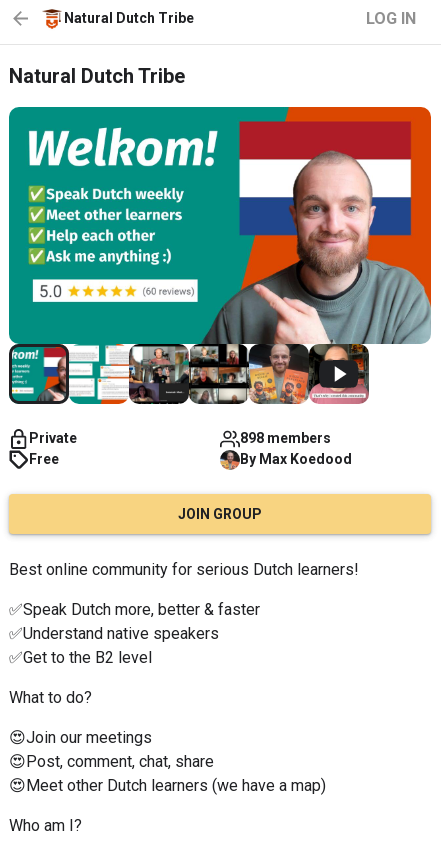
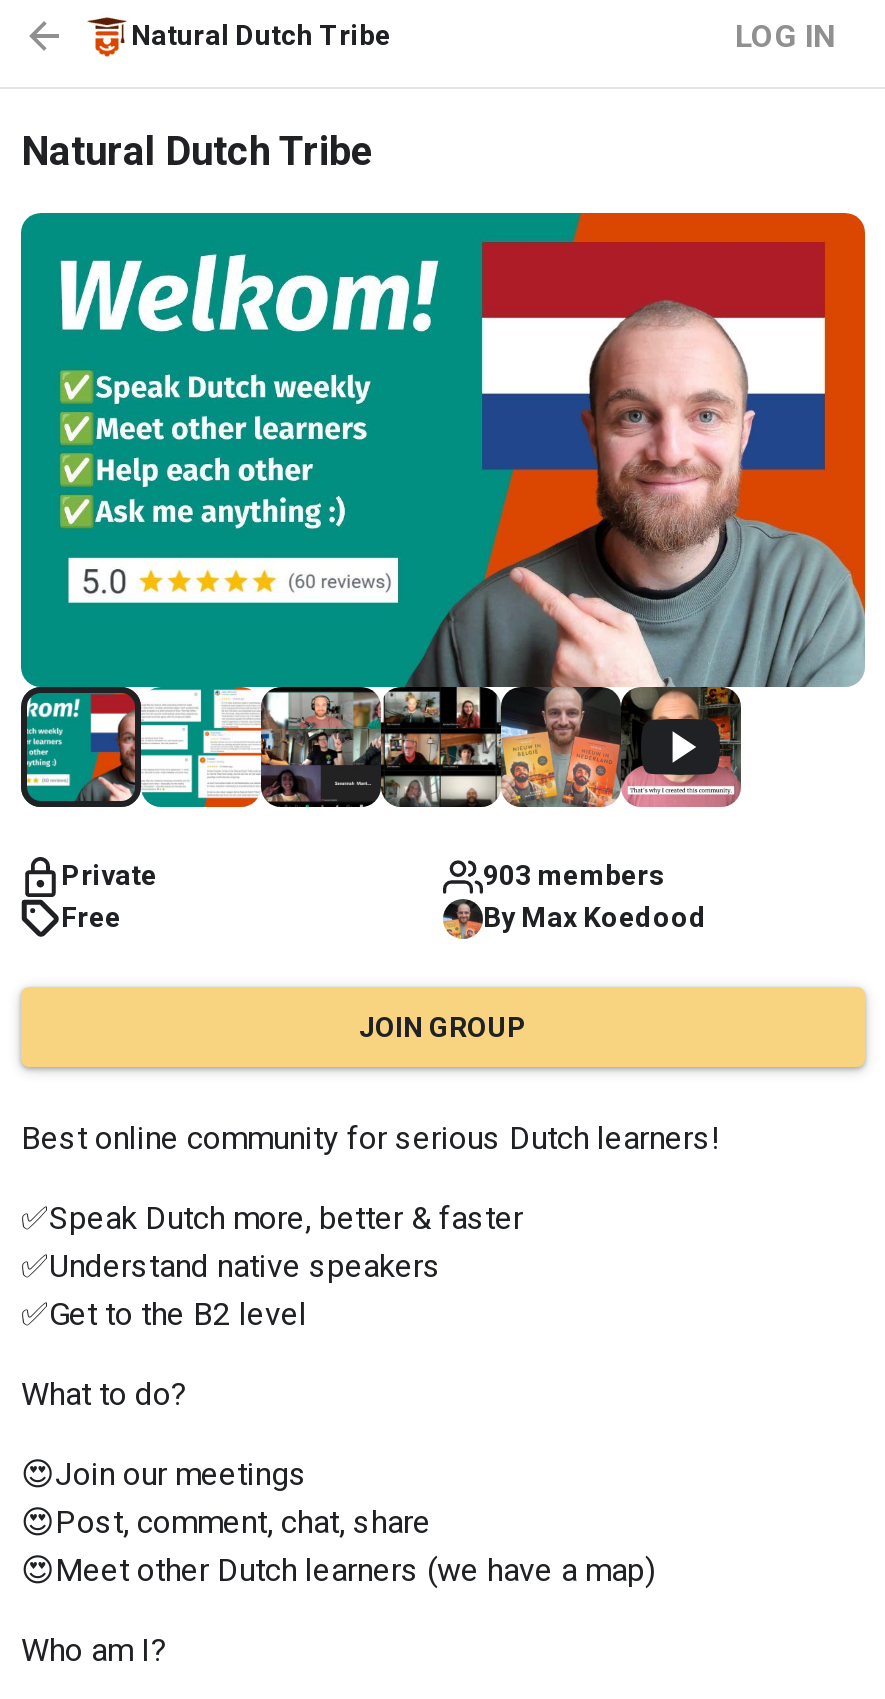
[240,430,331,446] 898 members -> [483,860,665,892] 903 members

